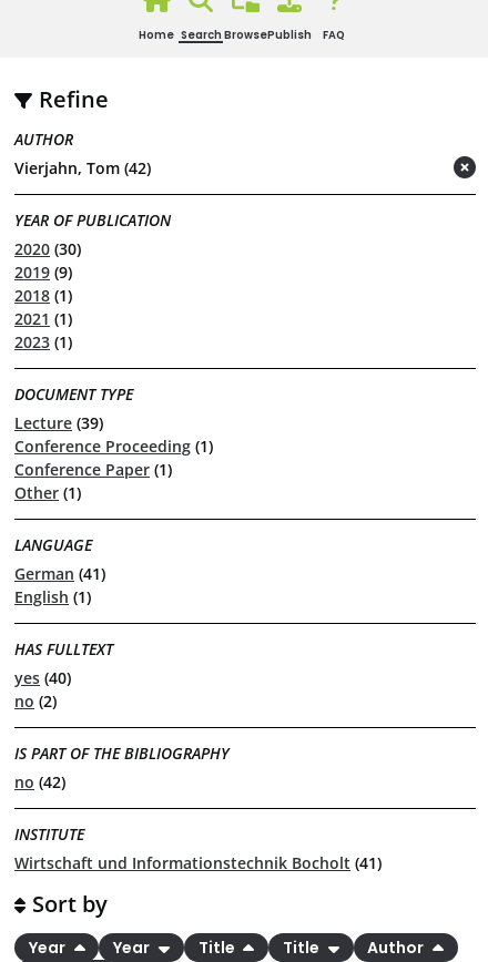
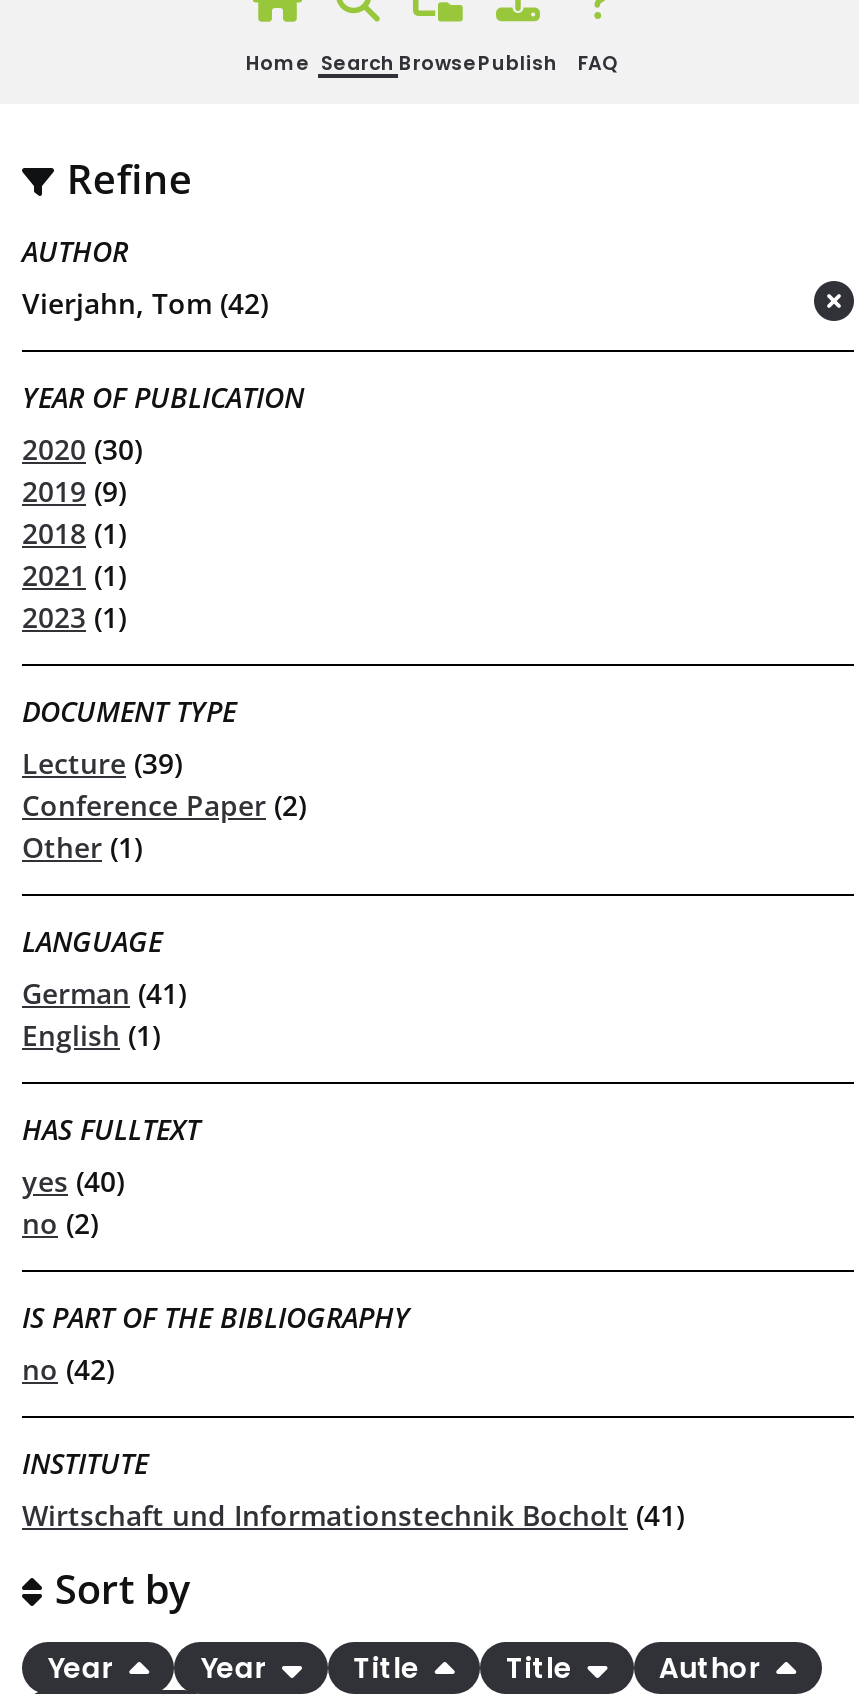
[14,436,213,480] Conference Proceeding (1) | Conference Paper (1) -> [22,787,306,825] Conference Paper (2)

